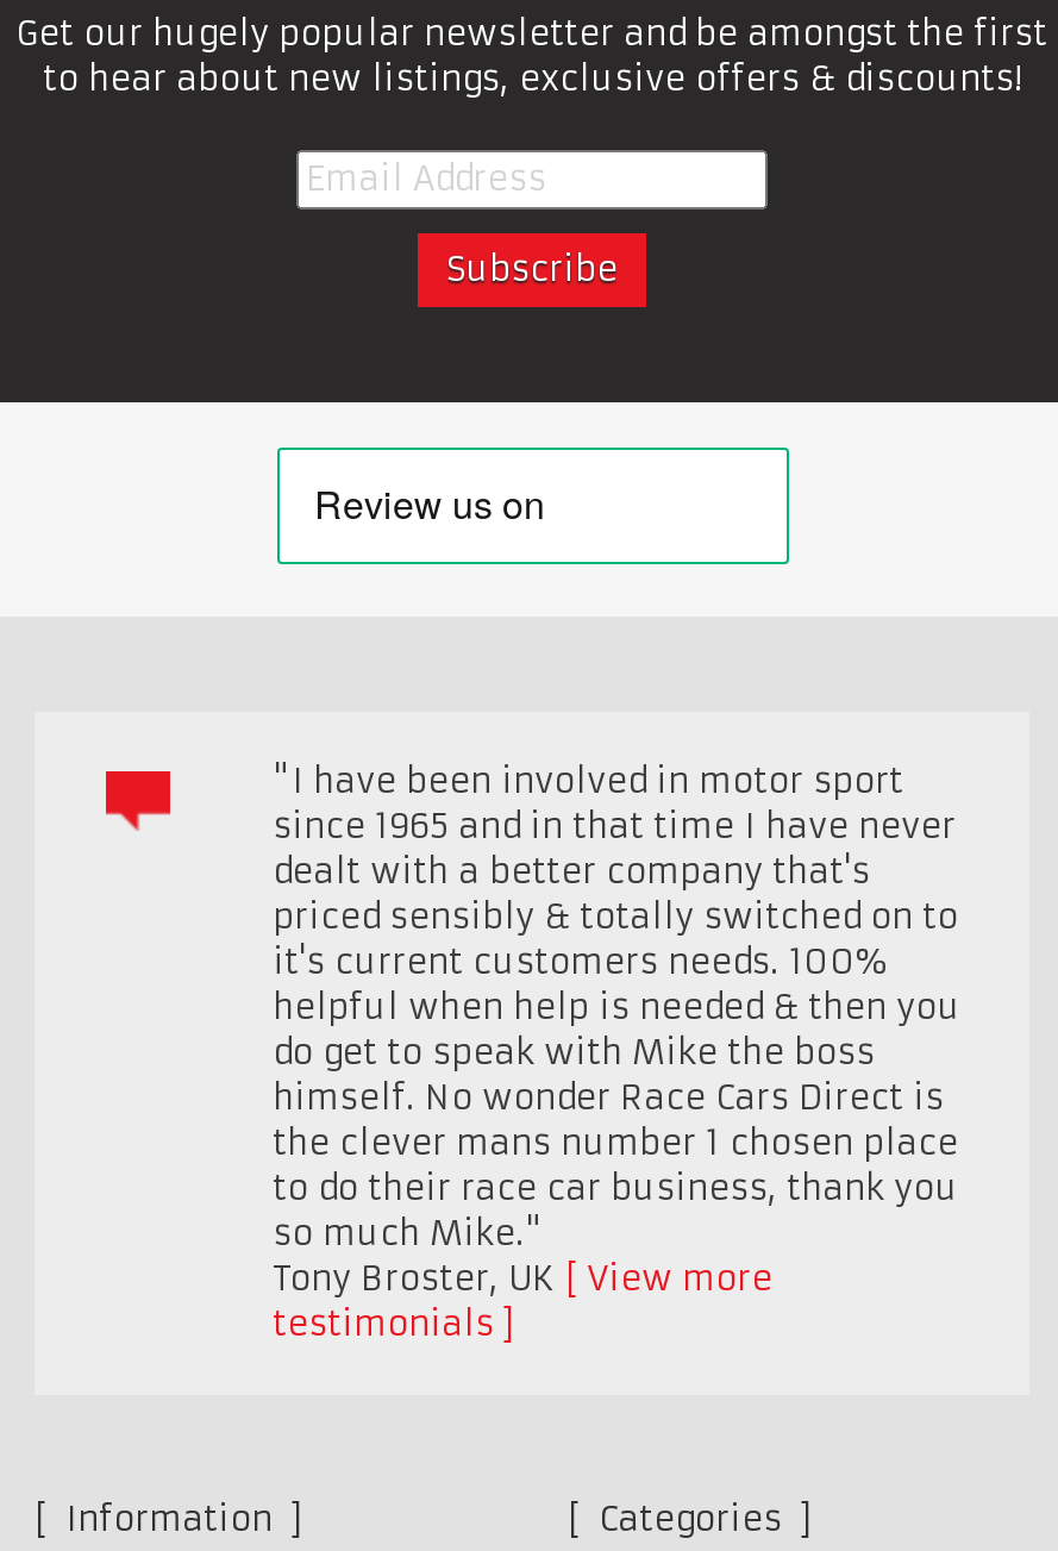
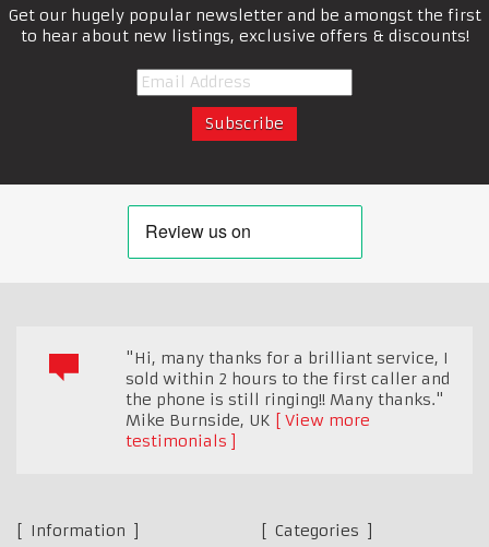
[273,760,960,1300] "I have been involved in motor sport | since 1965 and in that time I have never | dealt with a better company that's | priced sensibly & totally switched on to | it's current customers needs. 100% | helpful when help is needed & then you | do get to speak with Mike the boss | himself. No wonder Race Cars Direct is | the clever mans number 1 chosen place | to do their race car business, thank you | so much Mike." | Tony Broster, UK View more -> [126,348,450,430] "Hi, many thanks for a brilliant service, I | sold within 2 hours to the first caller and | the phone is still ringing!! Many thanks." | Mike Burnside, UK View more

